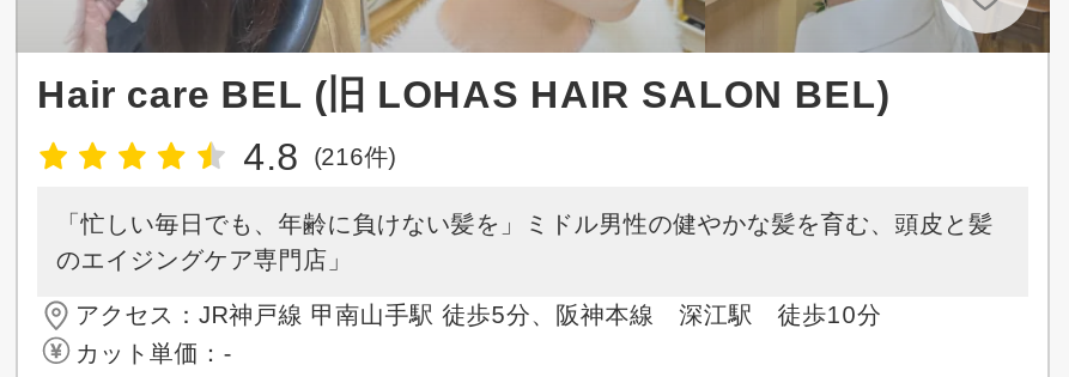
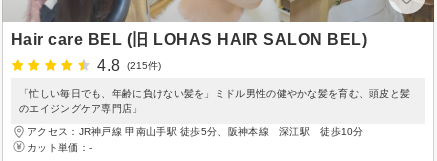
[243,136,395,176] 4.8 (216件) -> [97,57,161,74] 4.8 (215件)

